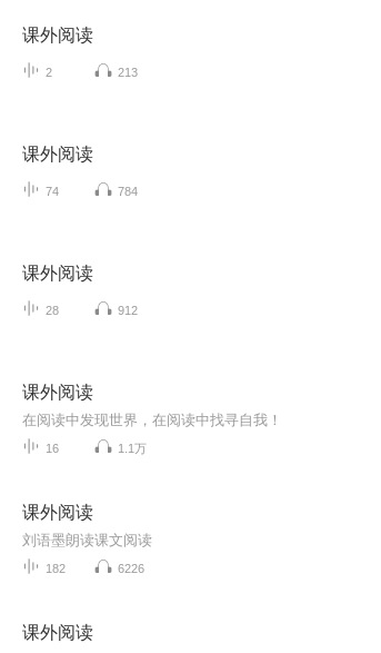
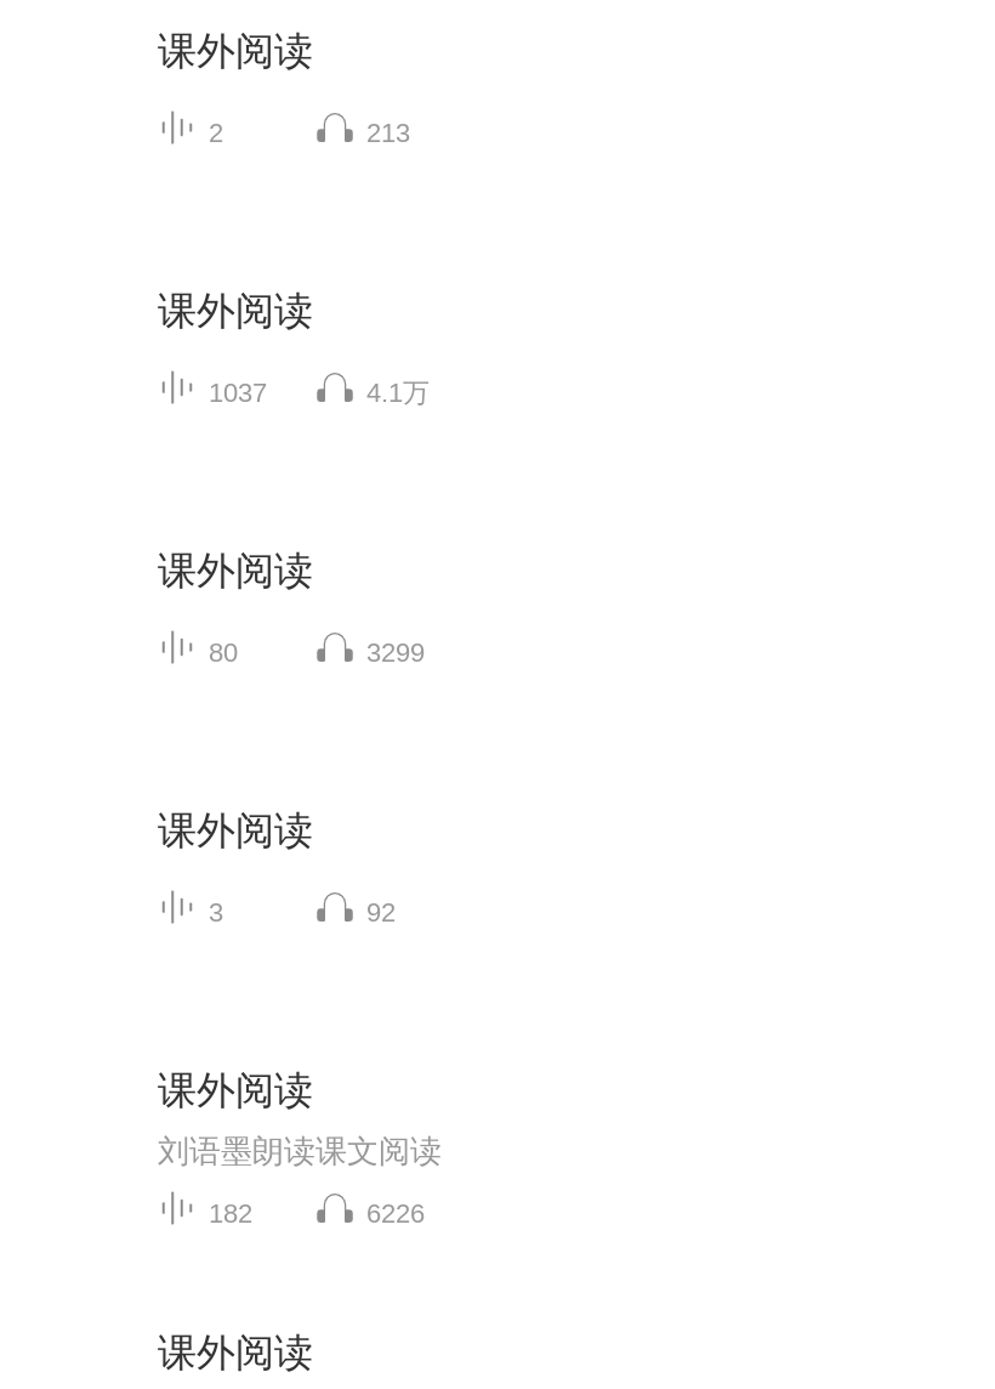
[46,184,138,198] 74 | 784 -> [209,377,430,406] 1037 | 4.1万
[46,303,59,317] 28 -> [209,637,238,666] 80
[118,303,138,317] 912 -> [366,637,425,666] 3299
[22,411,282,455] 在阅读中发现世界，在阅读中找寻自我！ | 16 | 1.1万 -> [209,897,396,926] 3 | 92

